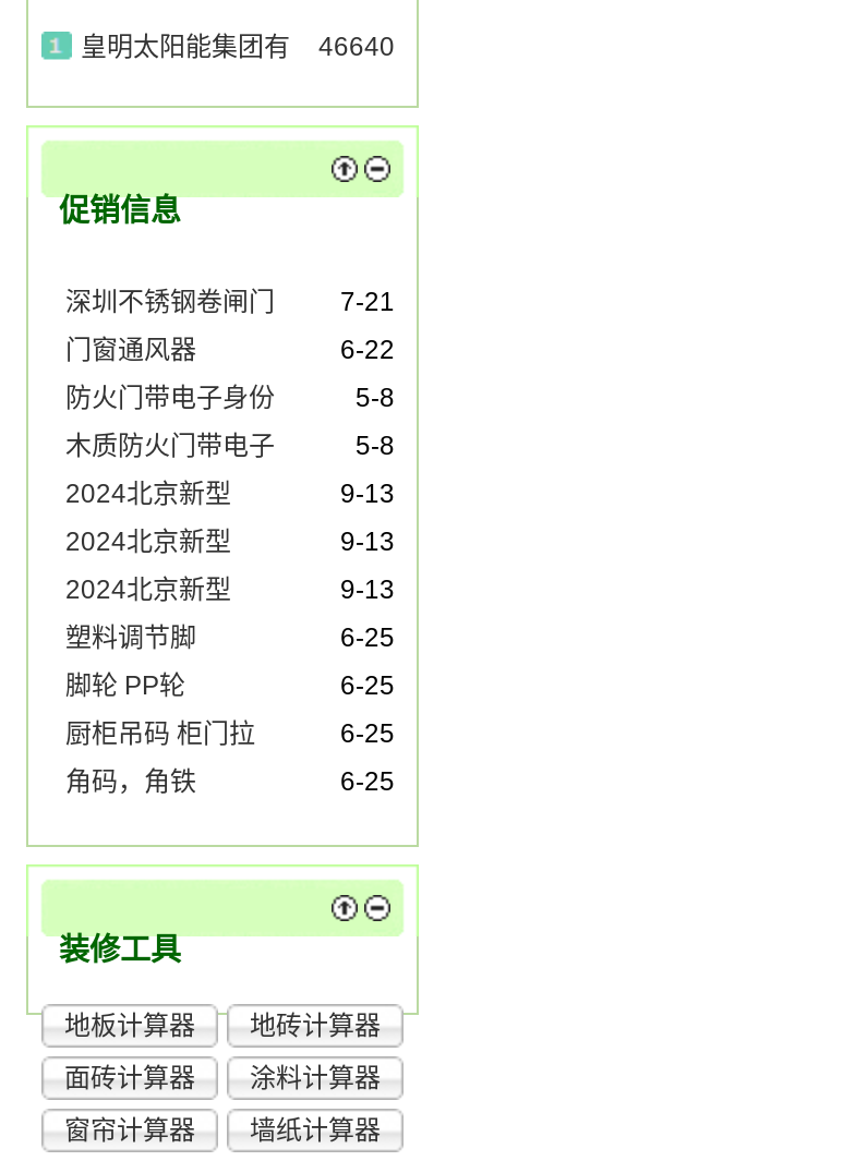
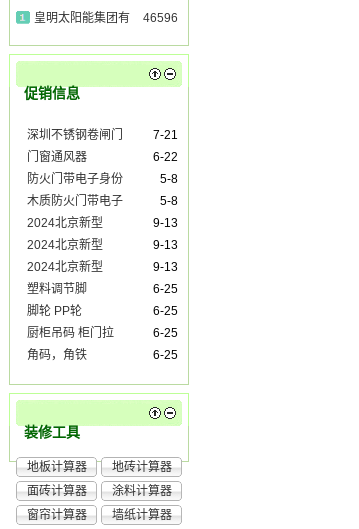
[81,32,395,62] 皇明太阳能集团有 46640 -> [34,11,178,25] 皇明太阳能集团有 46596

